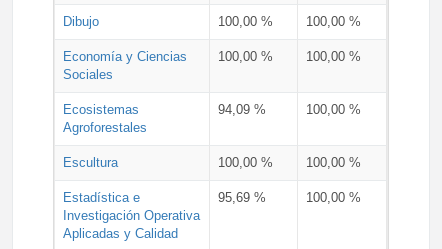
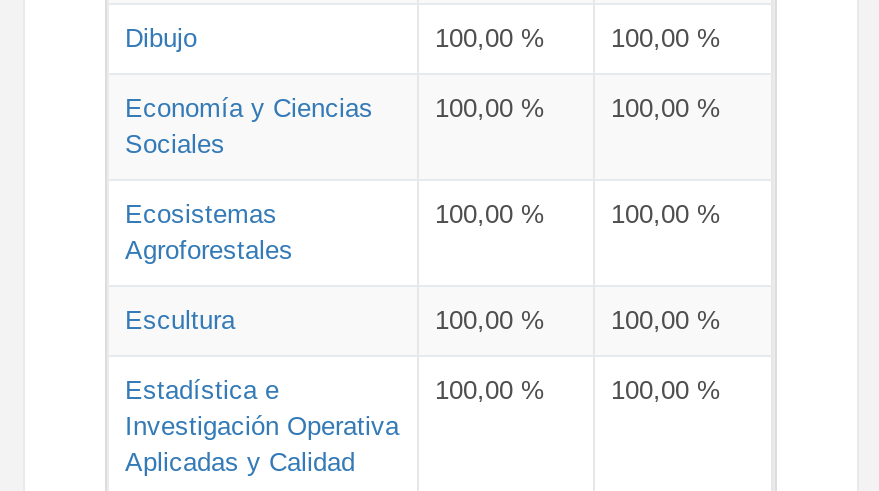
[218,101,266,116] 94,09 % -> [435,198,545,228] 100,00 %
[218,189,266,204] 95,69 % -> [435,374,545,404] 100,00 %

